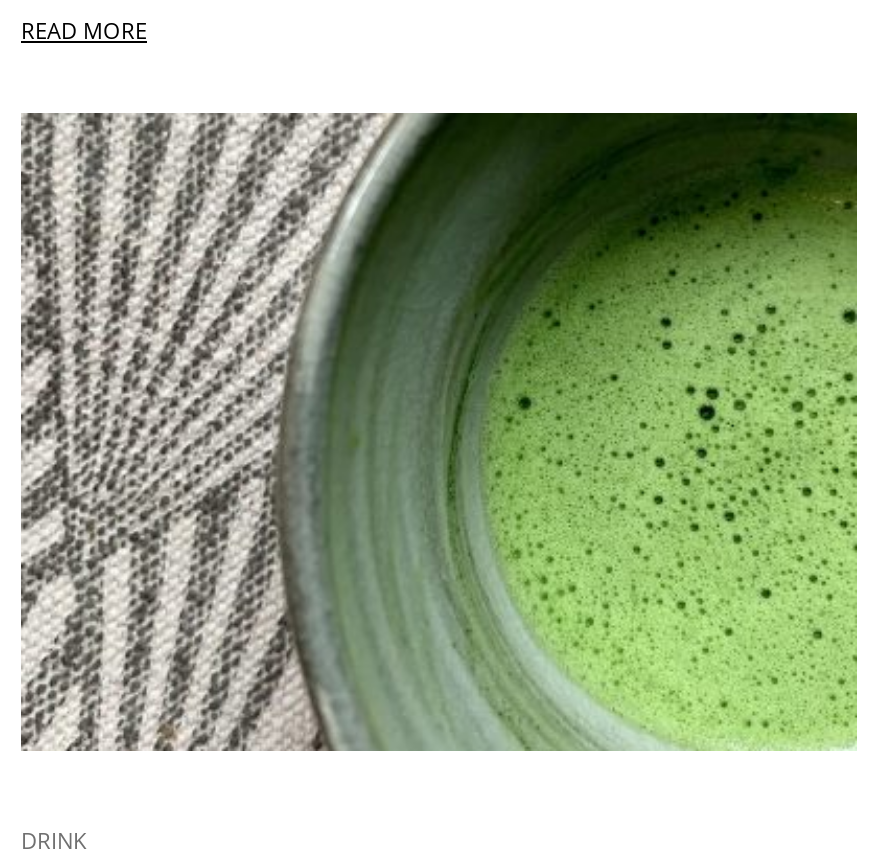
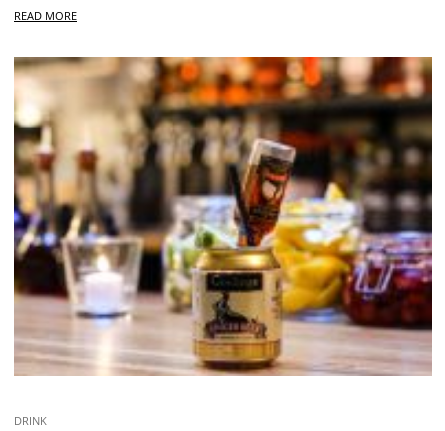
[19,111,859,753] [image] -> [13,56,433,376] [image]

